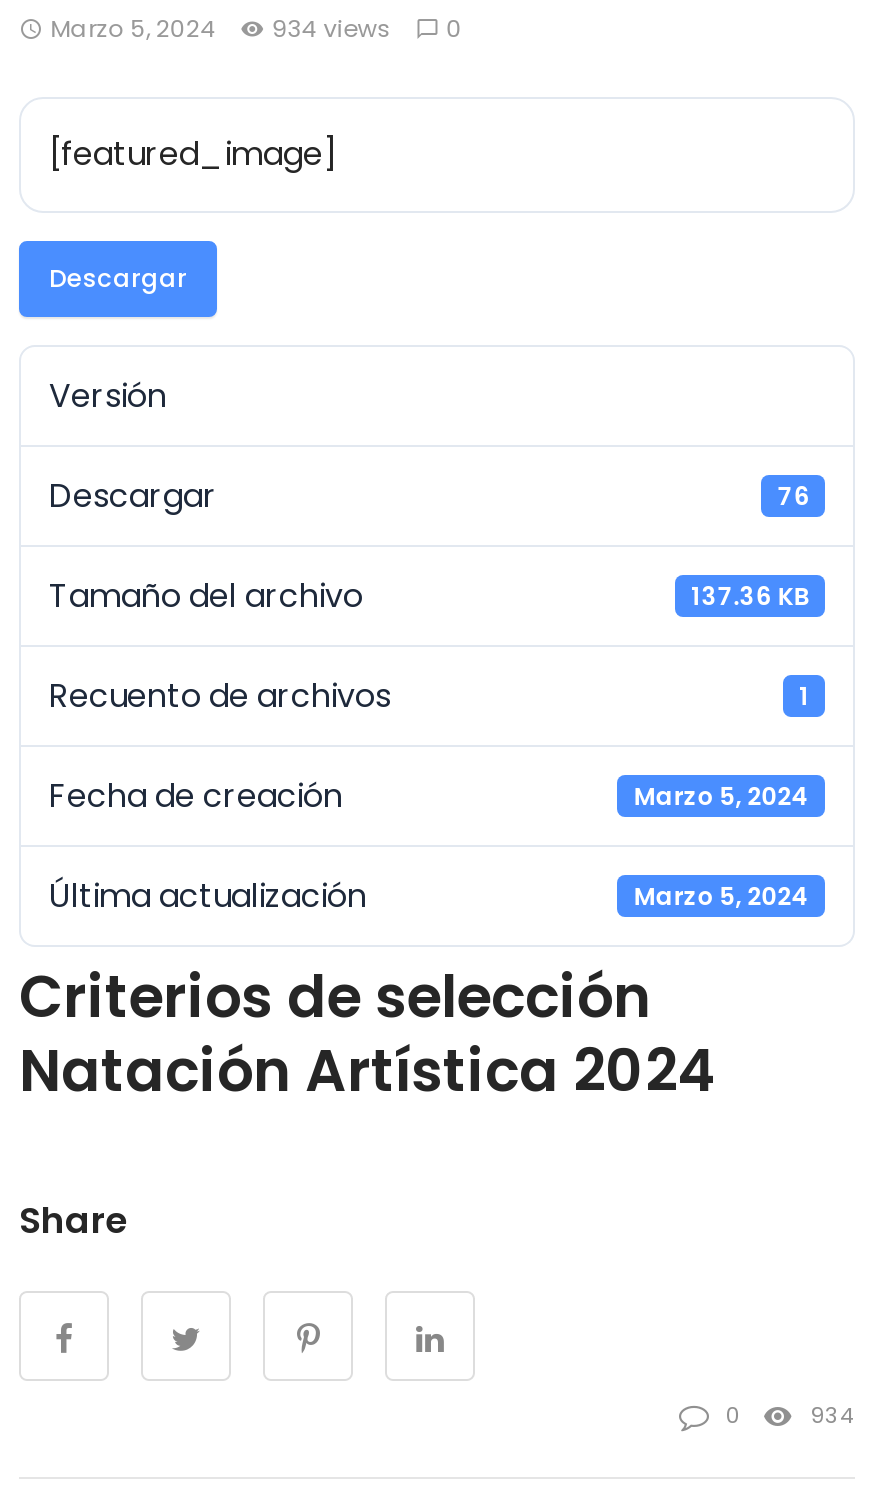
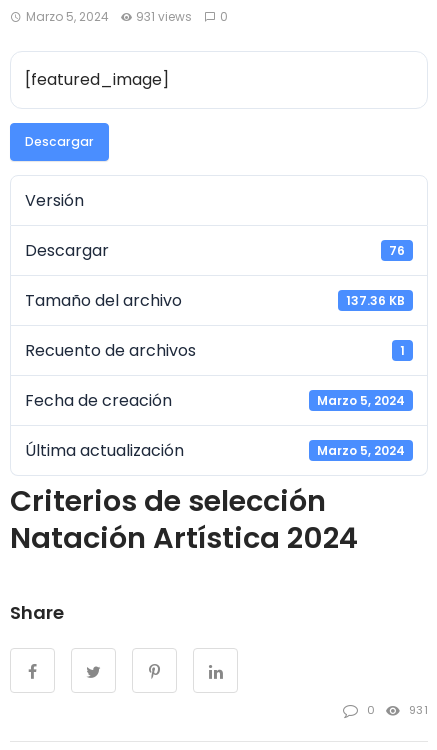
[50,11,463,45] Marzo 5, 2024 934 views 0 -> [26,8,228,25] Marzo 5, 2024 931 views 0
[810,1399,855,1431] 934 -> [408,702,428,718] 931

